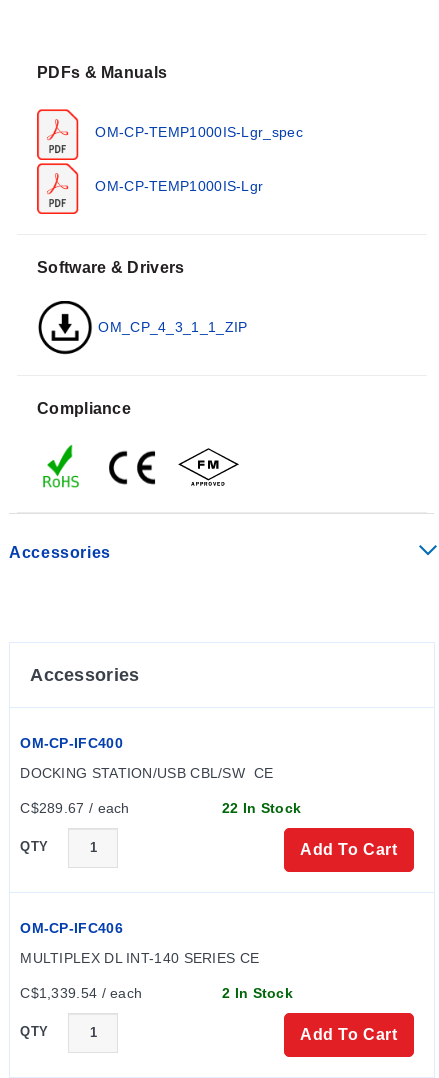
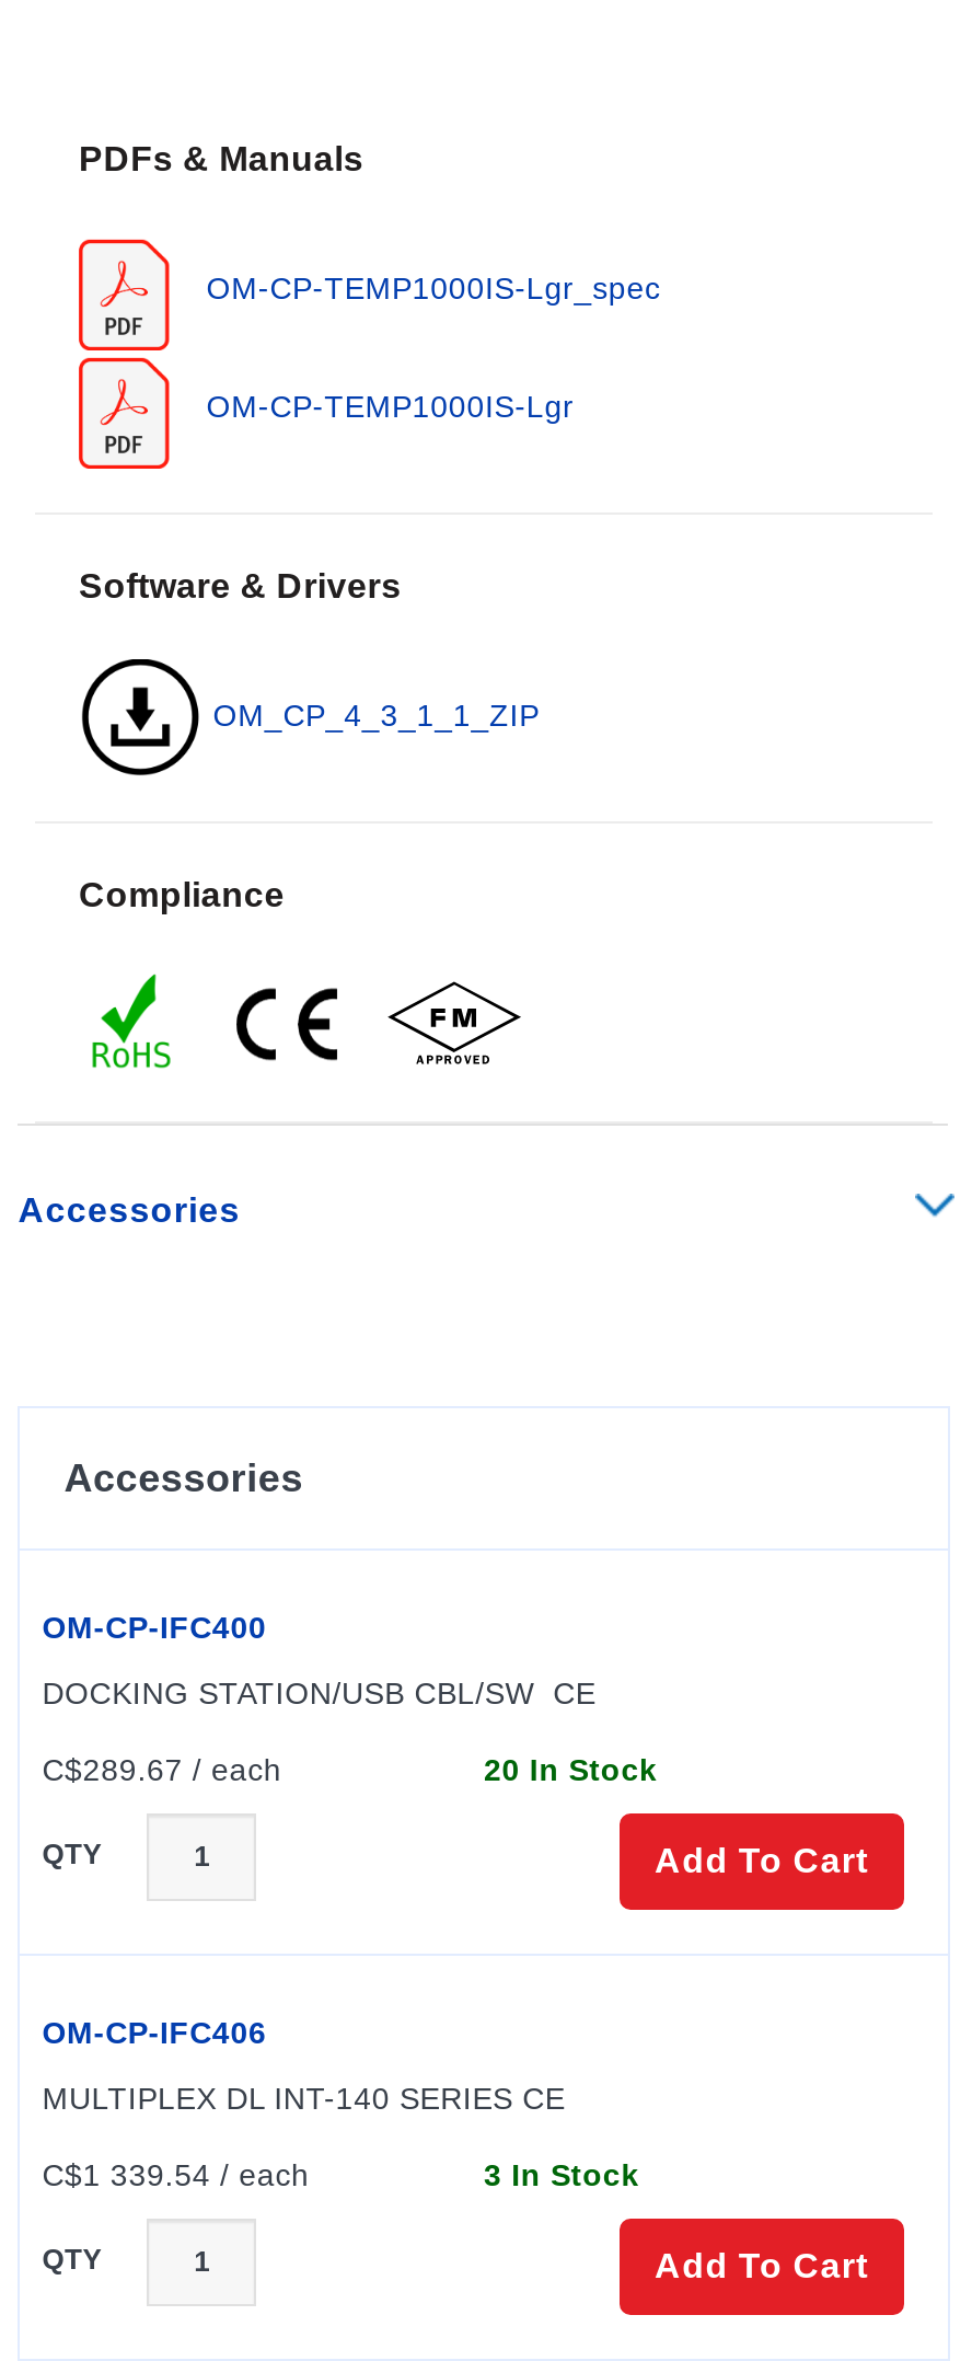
[222,800,301,816] 22 In Stock -> [484,1752,657,1787] 20 In Stock
[20,985,293,1001] C$1,339.54 / each | 2 In Stock -> [42,2157,639,2192] C$1 339.54 / each | 3 In Stock

